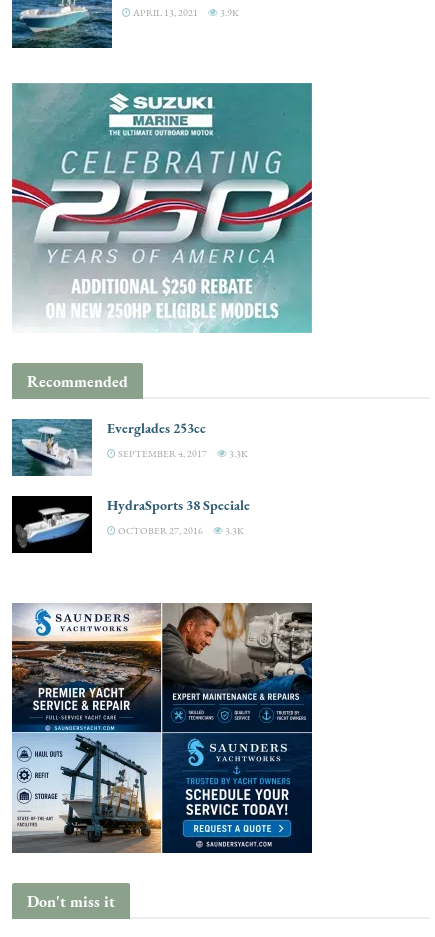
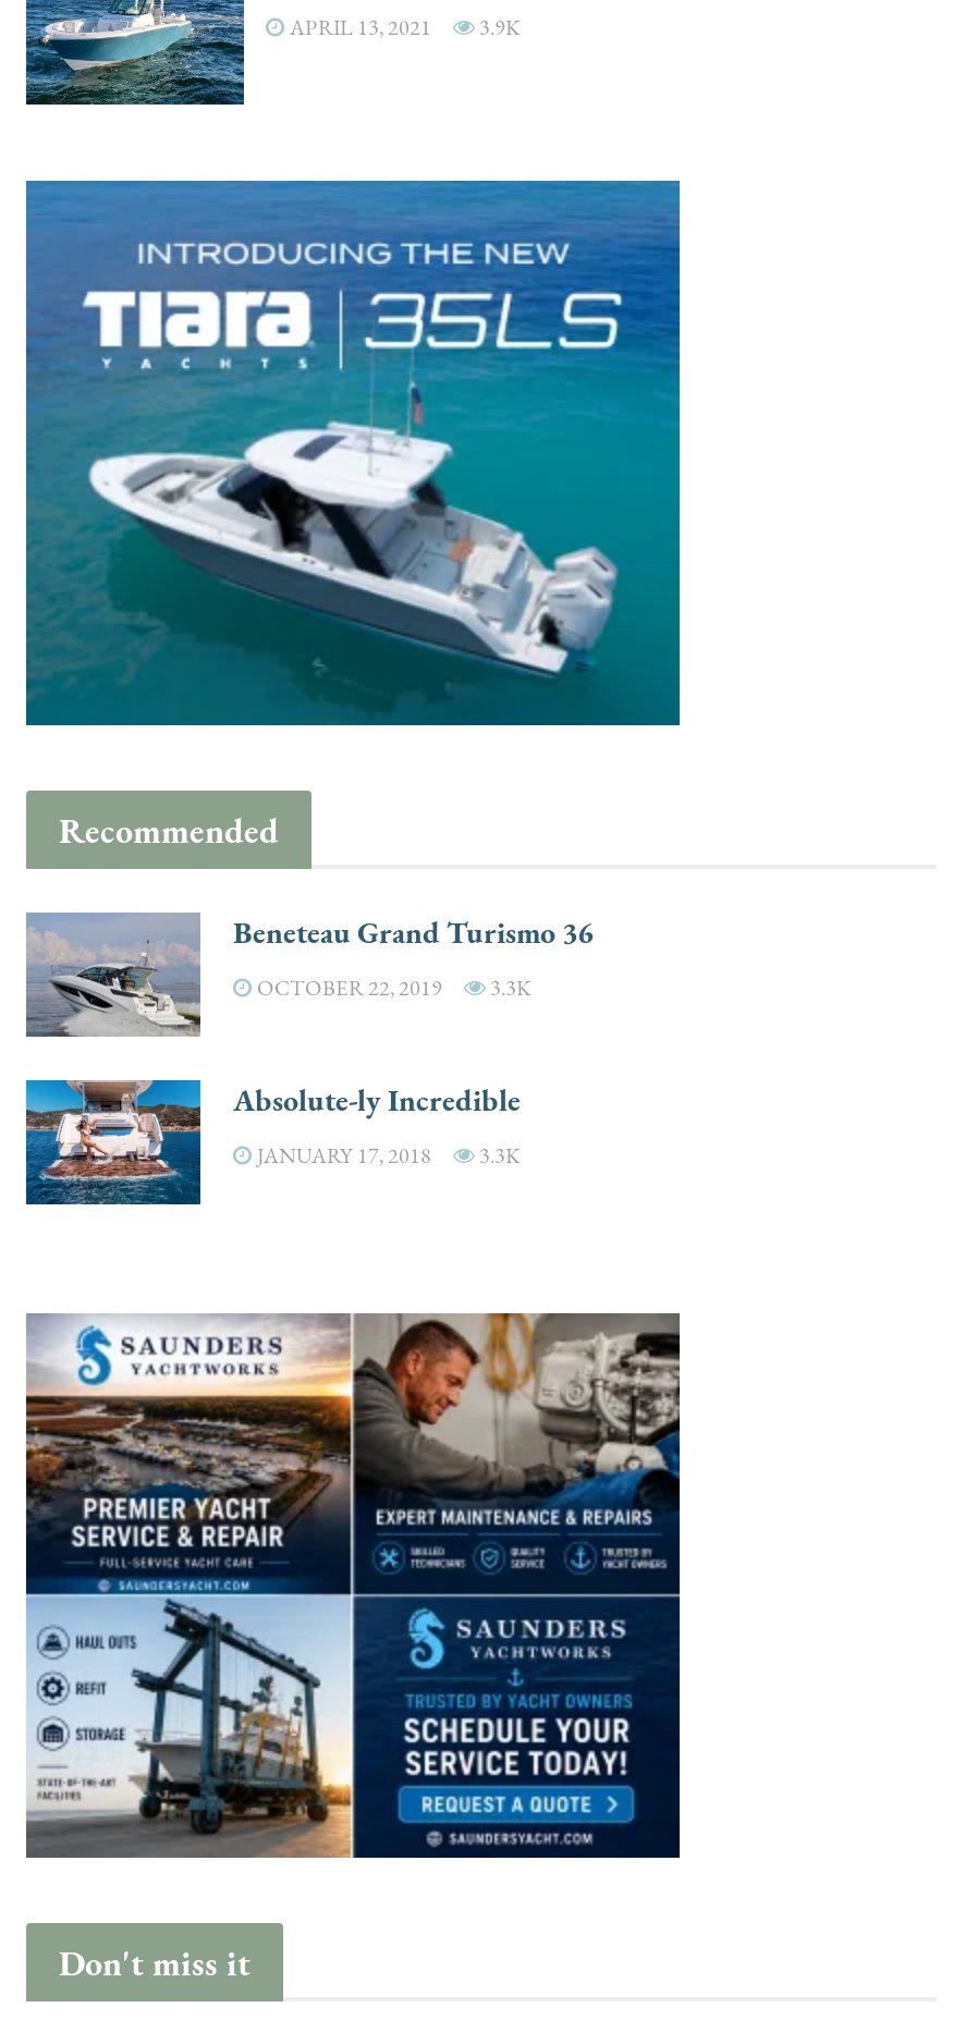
[11,83,313,333] [image] -> [24,181,682,727] [image]
[12,417,207,476] [image] | Everglades 253cc | SEPTEMBER 4, 2017 -> [26,909,592,1037] [image] | Beneteau Grand Turismo 36 | OCTOBER 22, 2019
[11,495,250,554] [image] | HydraSports 38 Speciale | OCTOBER 27, 2016 -> [24,1077,521,1207] [image] | Absolute-ly Incredible | JANUARY 17, 2018

